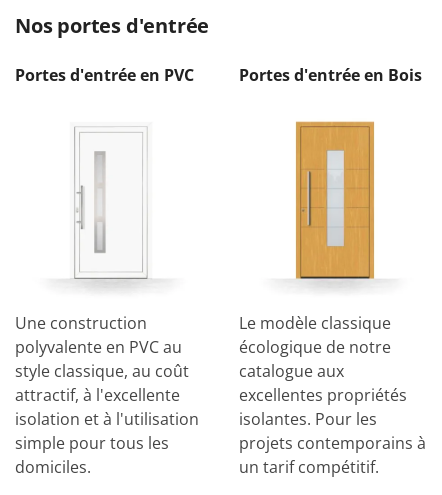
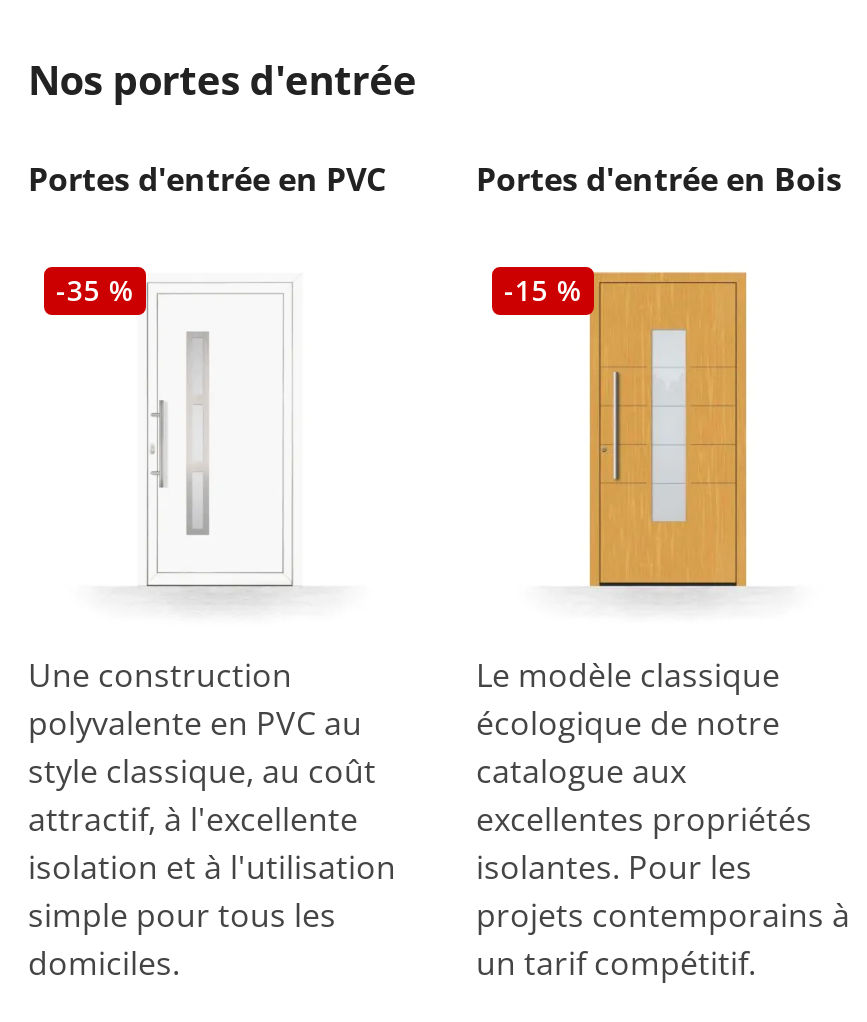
none -> [56,271,134,309] -35 %
none -> [504,271,582,309] -15 %

